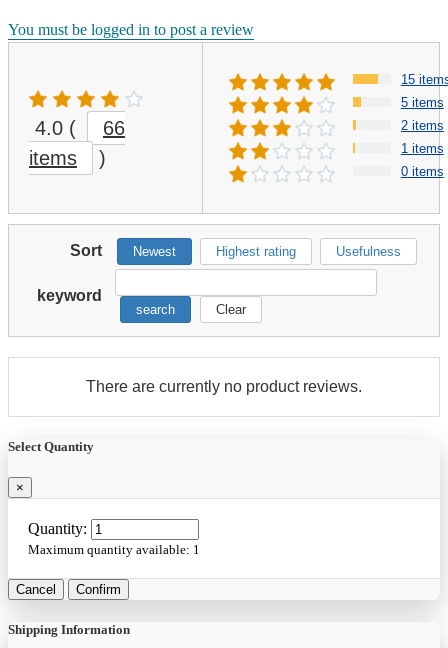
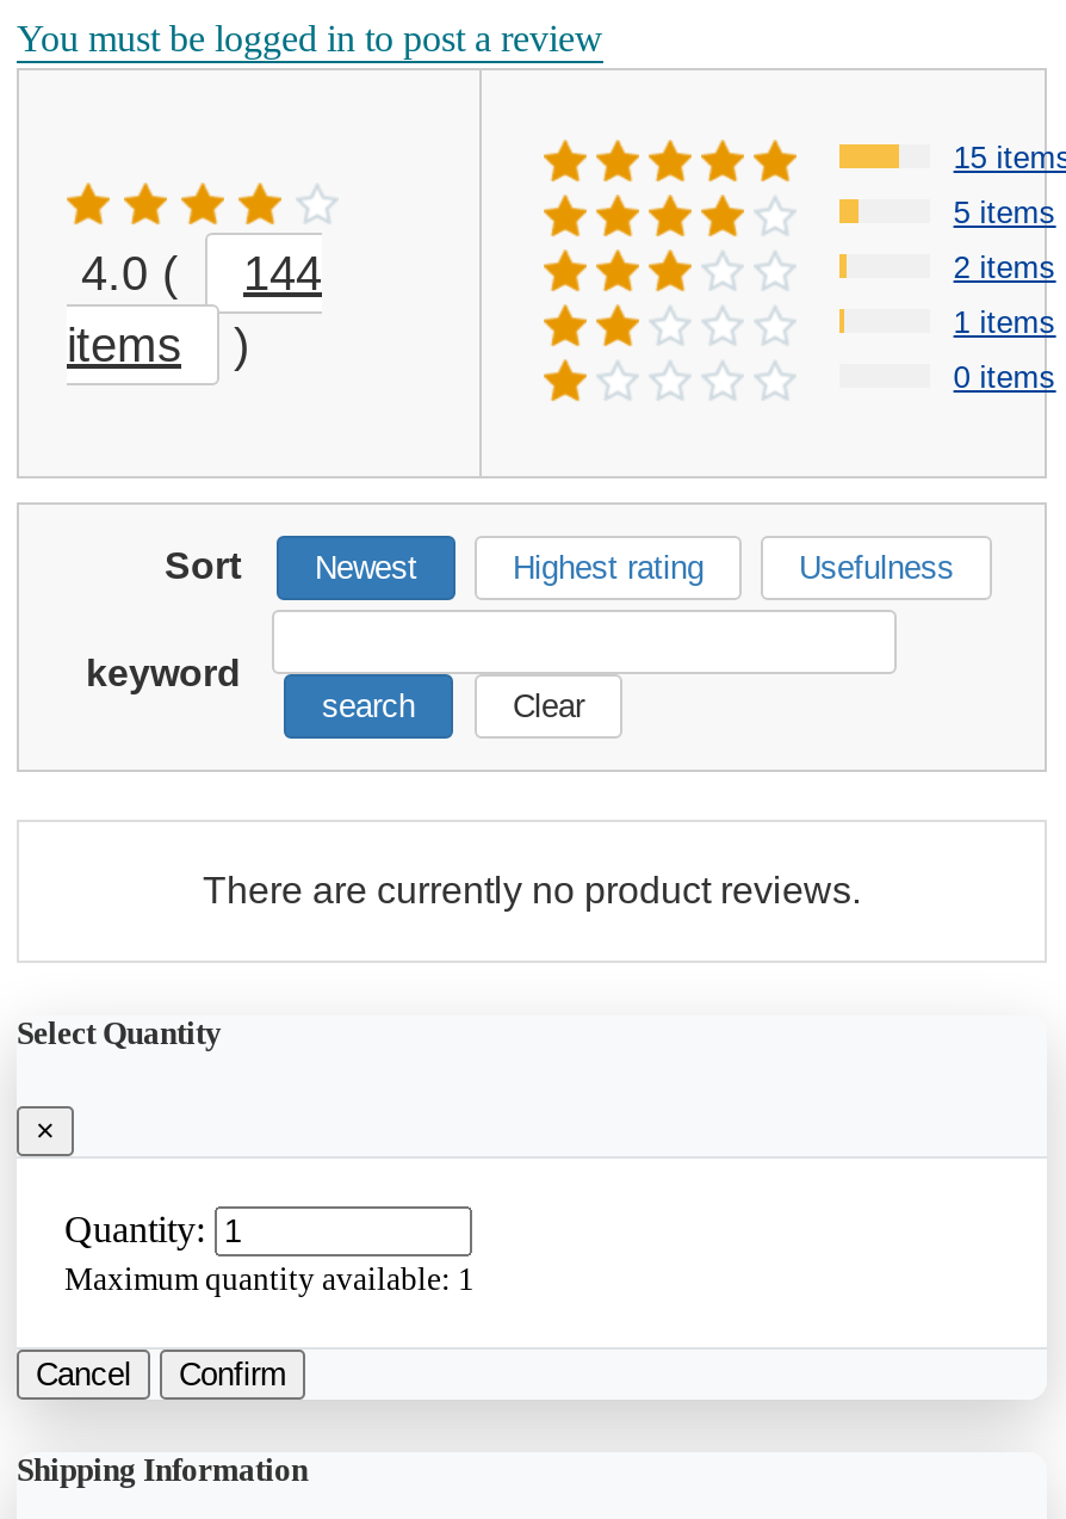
[29,117,125,139] 4.0 ( 66 -> [67,246,322,299] 4.0 ( 144

